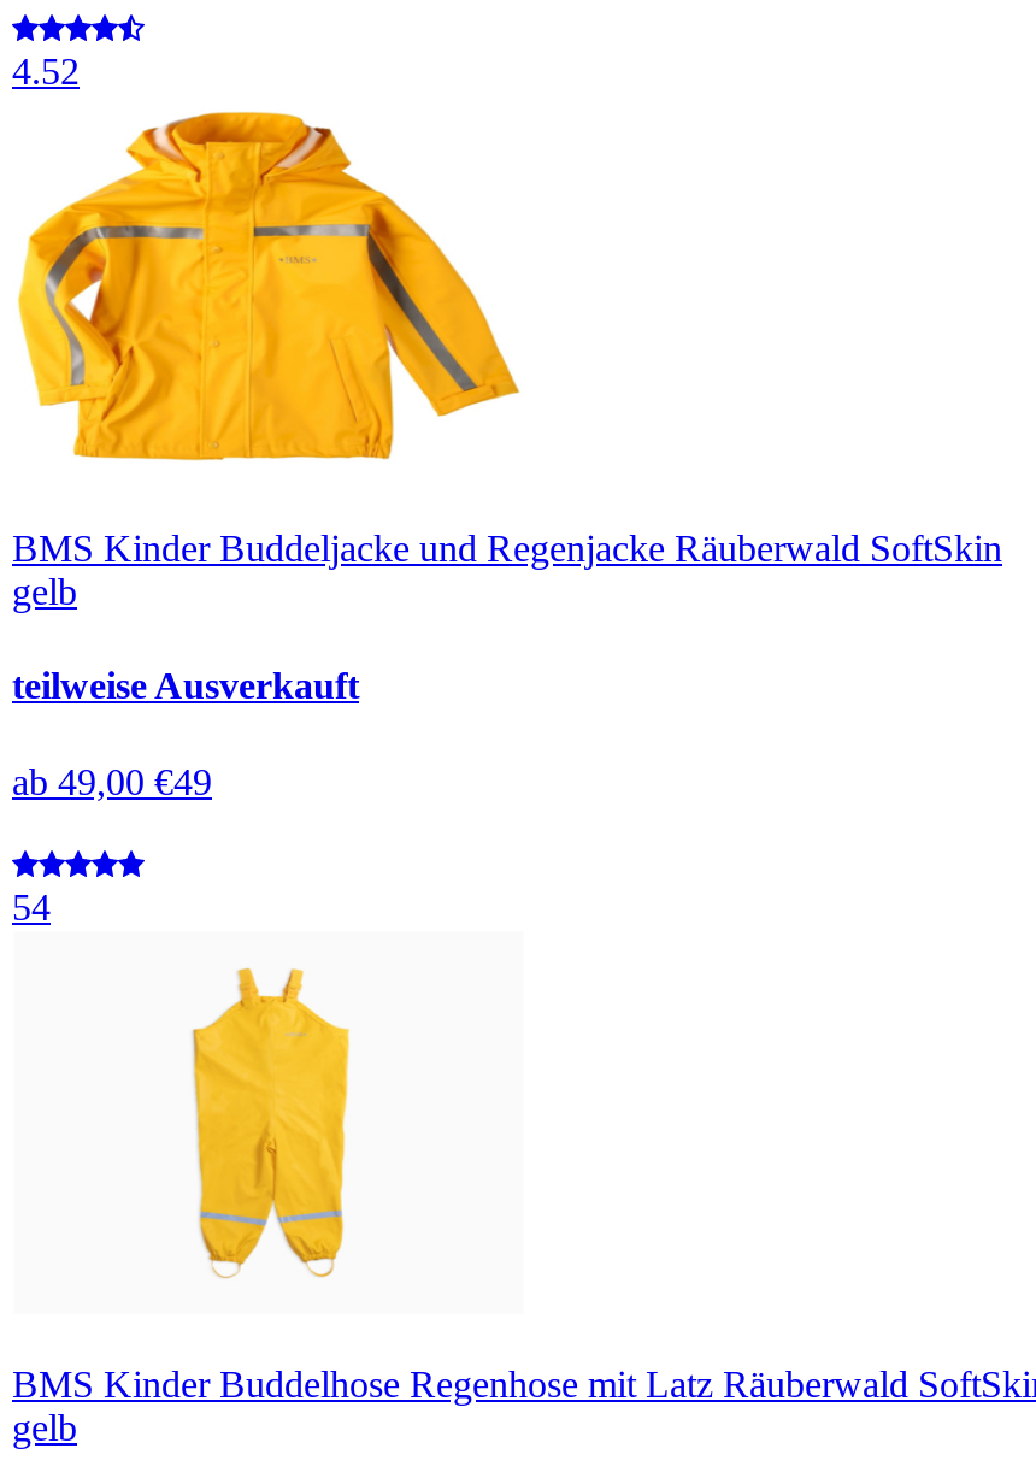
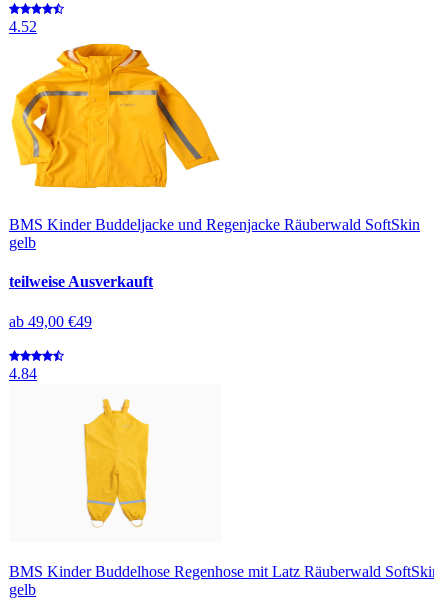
[12,886,51,927] 54 -> [9,365,37,382] 4.84

